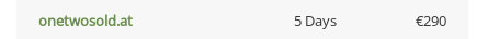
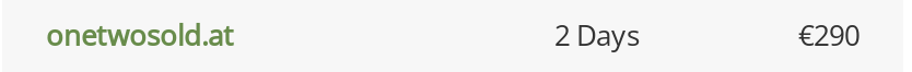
[293,10,336,30] 5 Days -> [554,14,640,53] 2 Days

